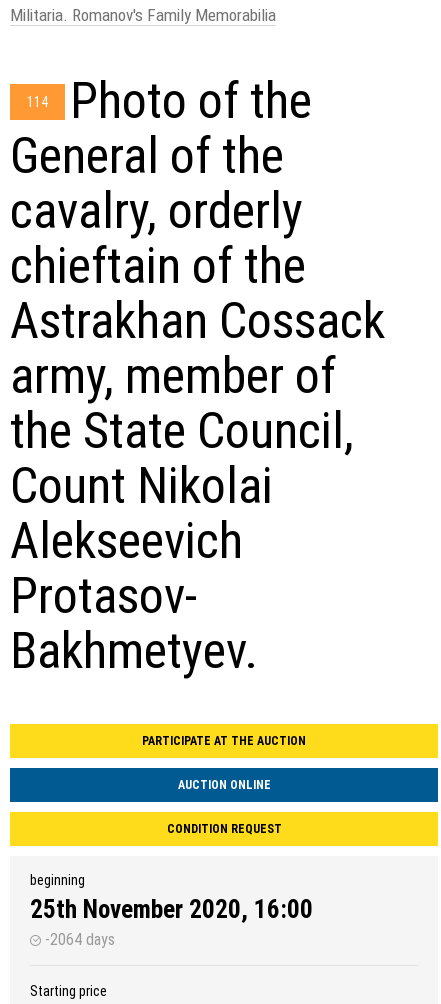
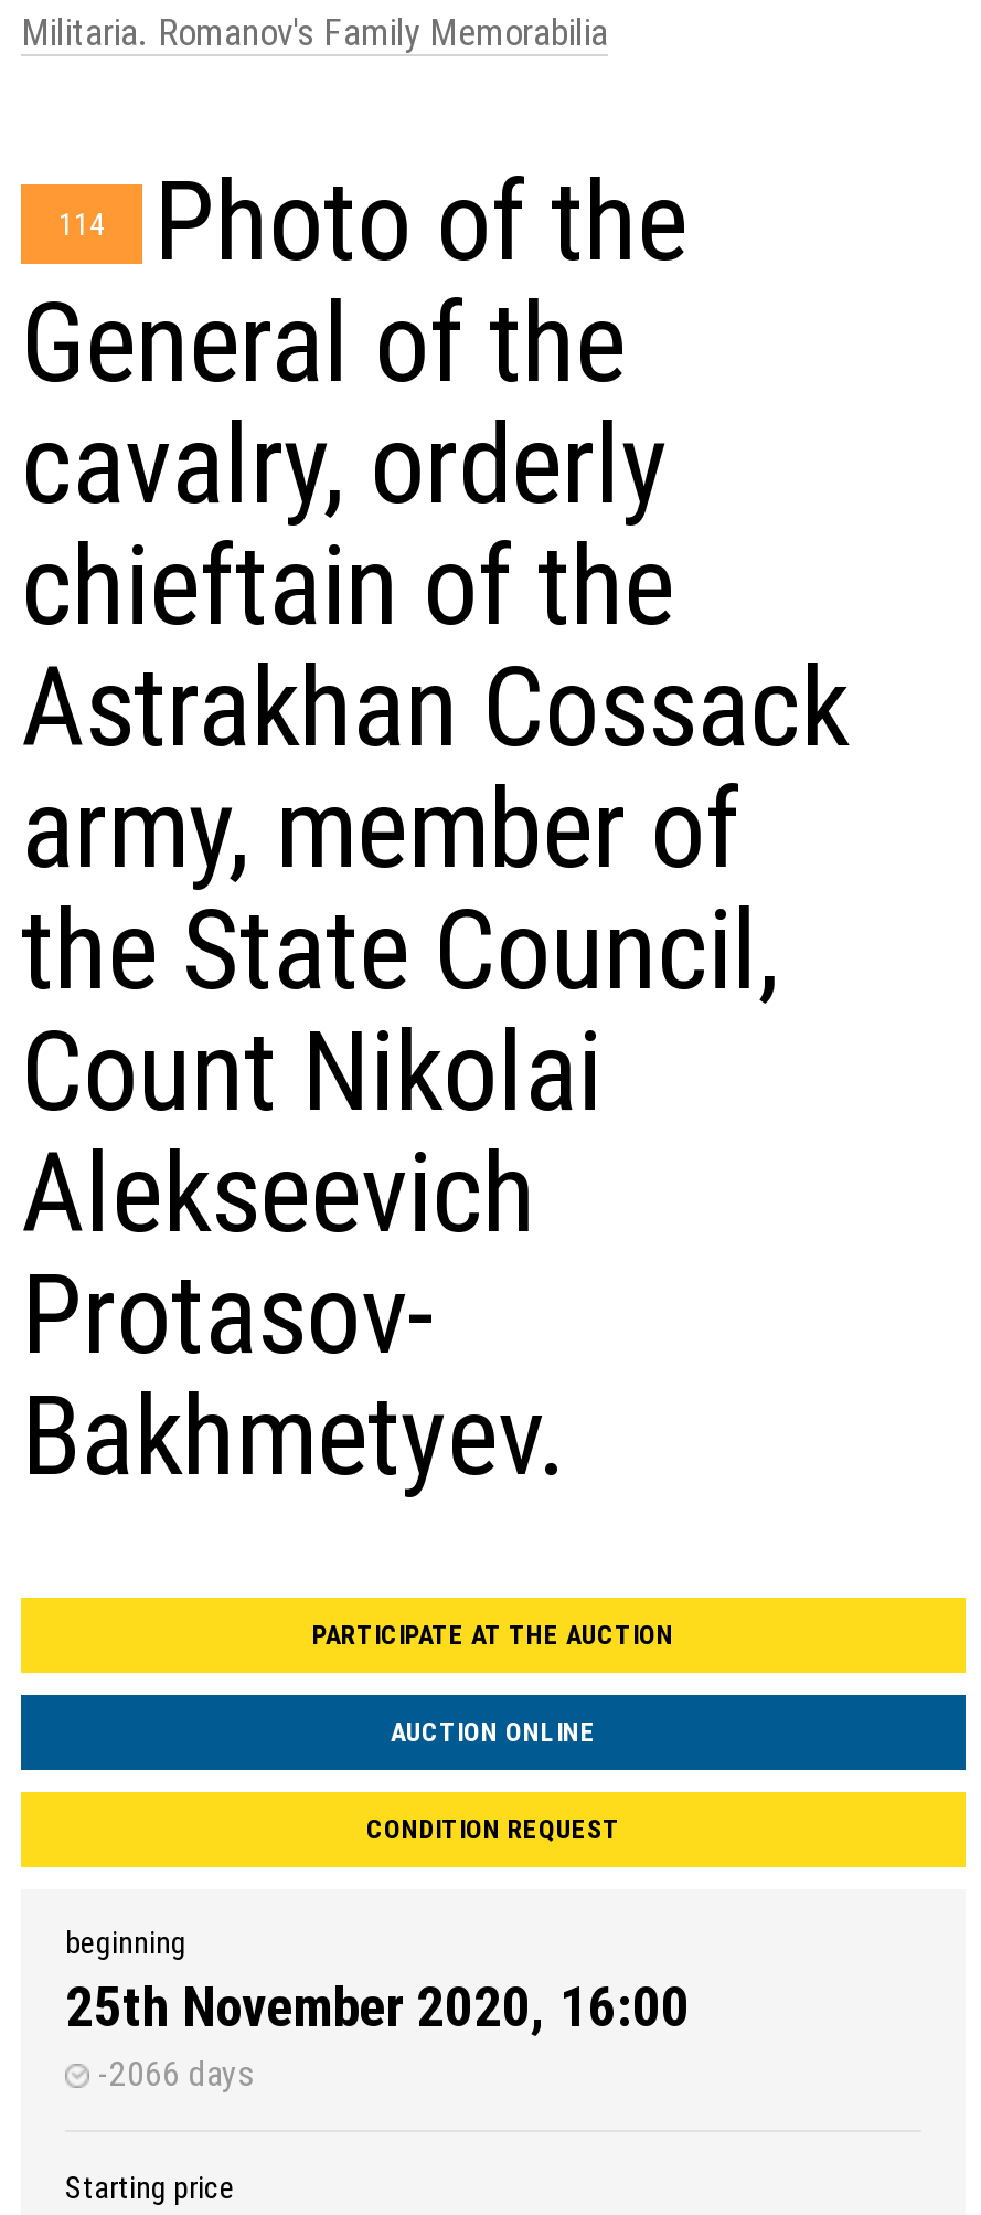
[41,930,115,949] -2064 days -> [89,2053,253,2095] -2066 days

